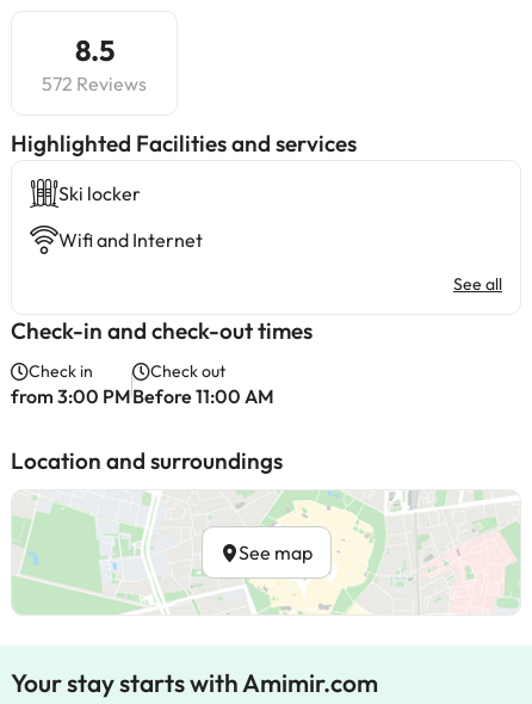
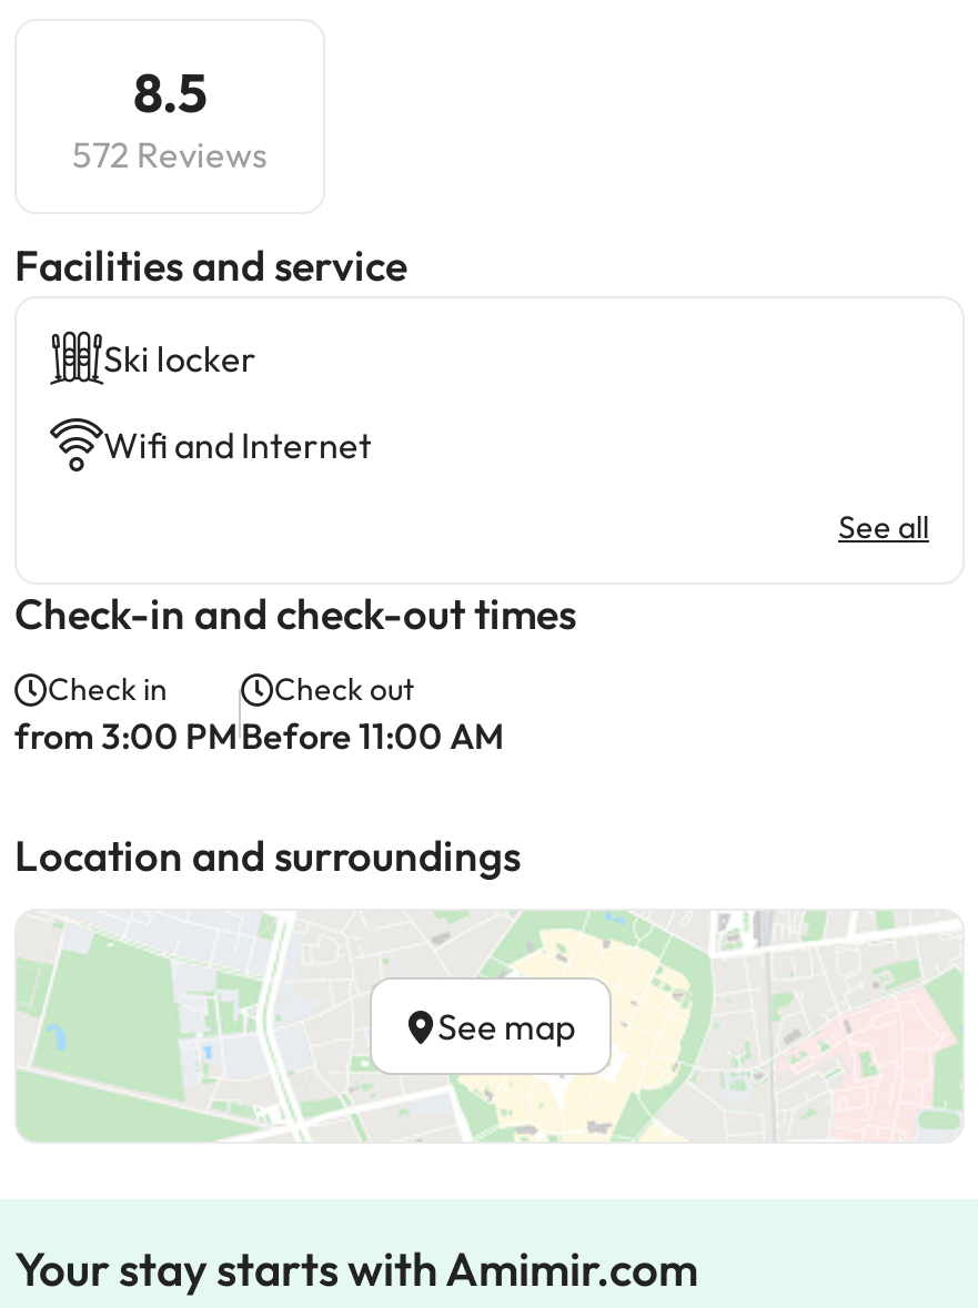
[11,129,357,158] Highlighted Facilities and services -> [14,239,407,292] Facilities and service

